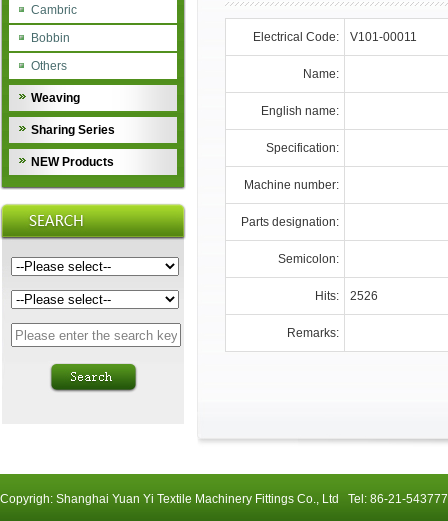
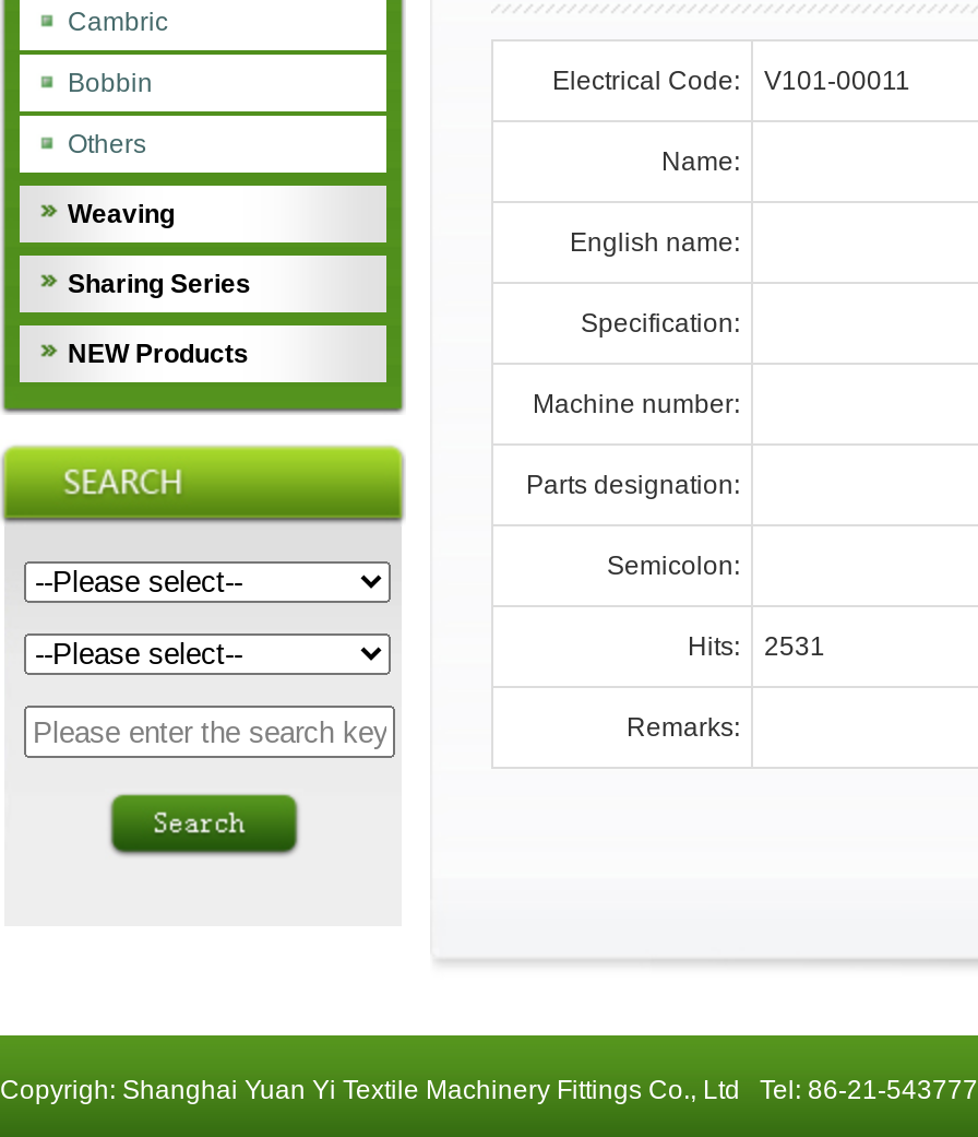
[315,289,378,303] Hits: 2526 -> [688,631,825,662] Hits: 2531

